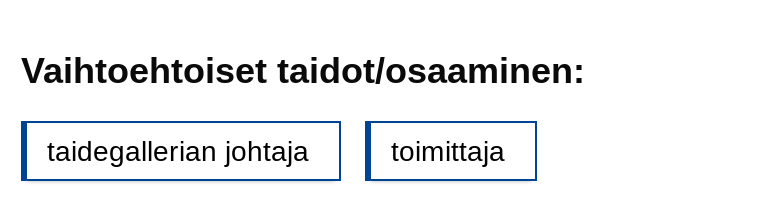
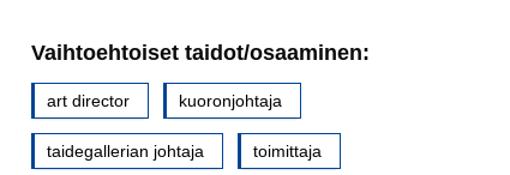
none -> [47,91,282,110] art director | kuoronjohtaja

